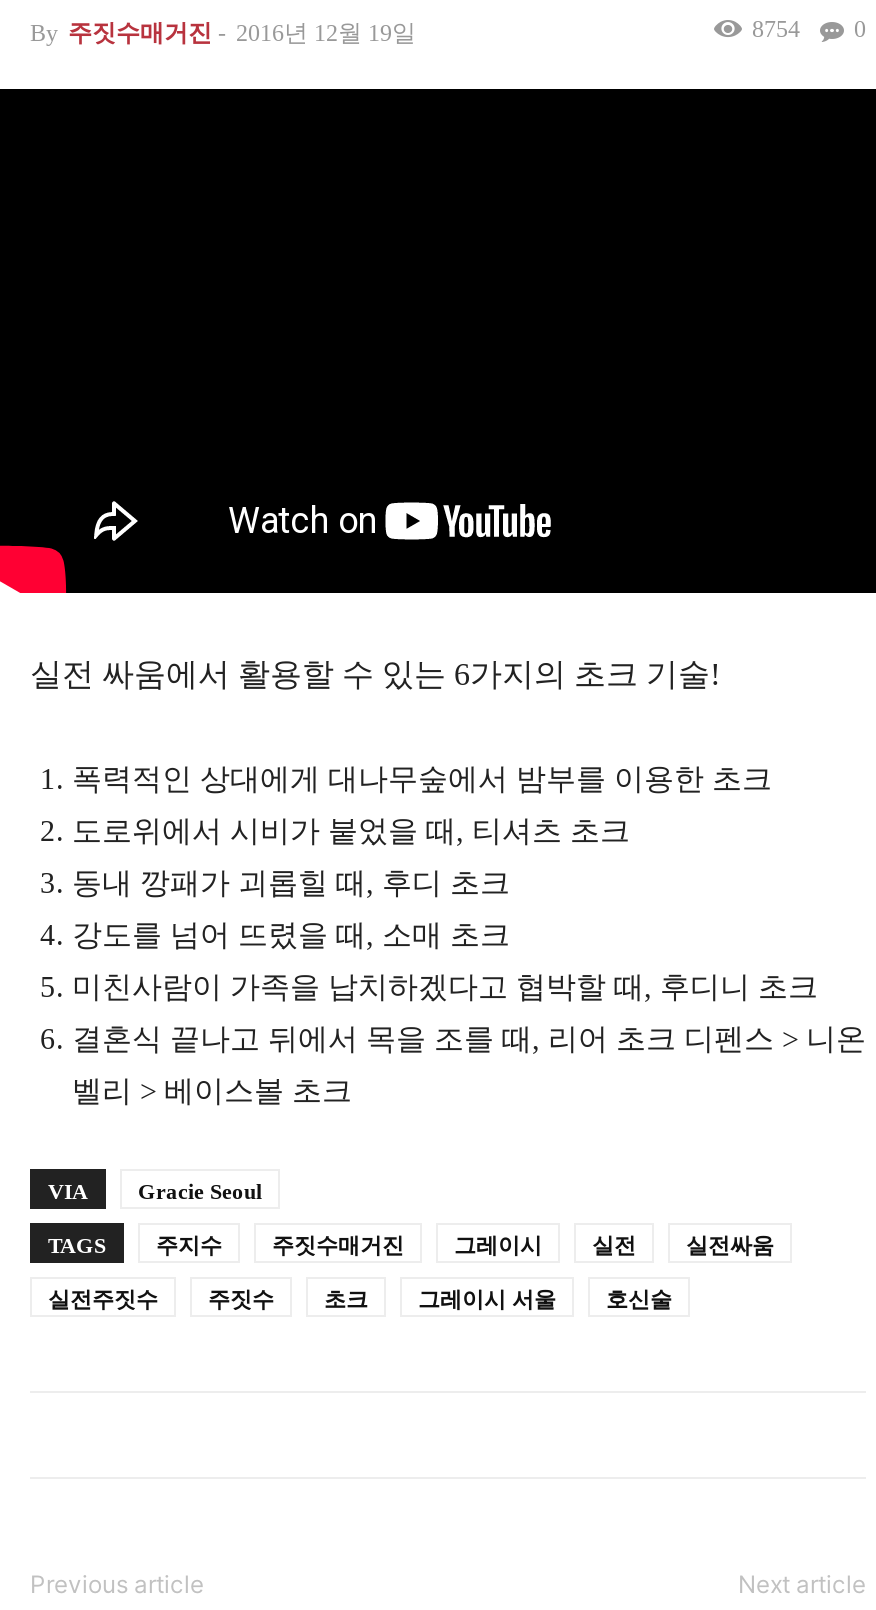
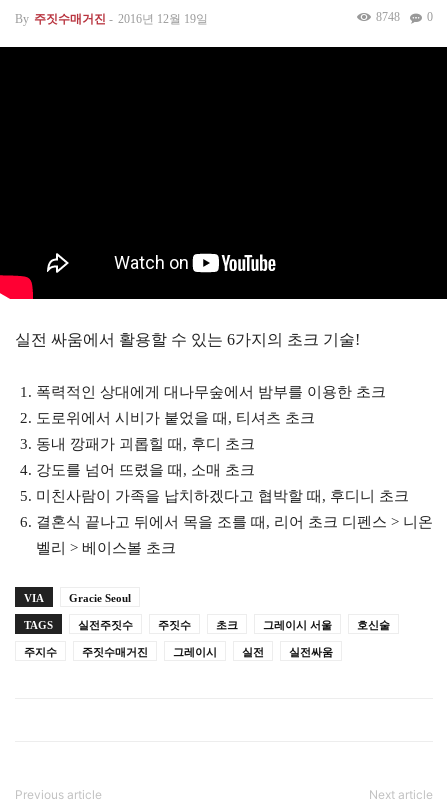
[752,15,866,43] 8754 0 -> [376,10,433,24] 8748 0
moved [156,1233,774,1257] -> [24,646,333,658]: 주지수 | 주짓수매거진 | 그레이시 | 실전 | 실전싸움
moved [48,1287,672,1311] -> [78,619,390,631]: 실전주짓수 | 주짓수 | 초크 | 그레이시 서울 | 호신술

